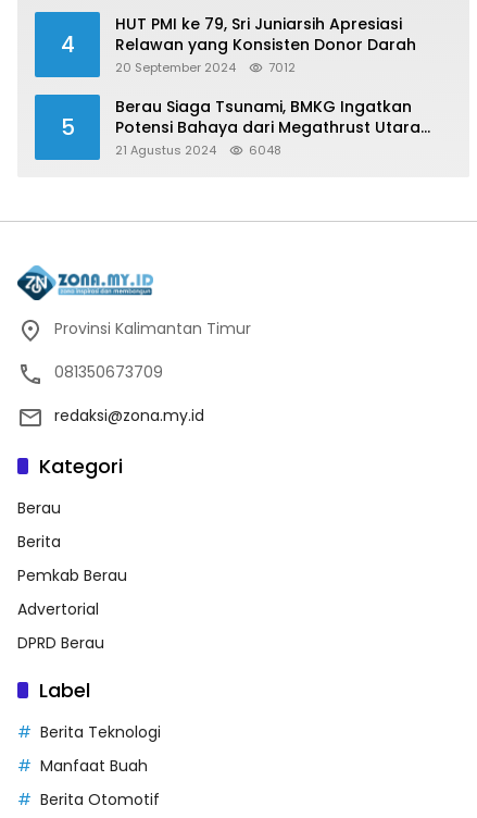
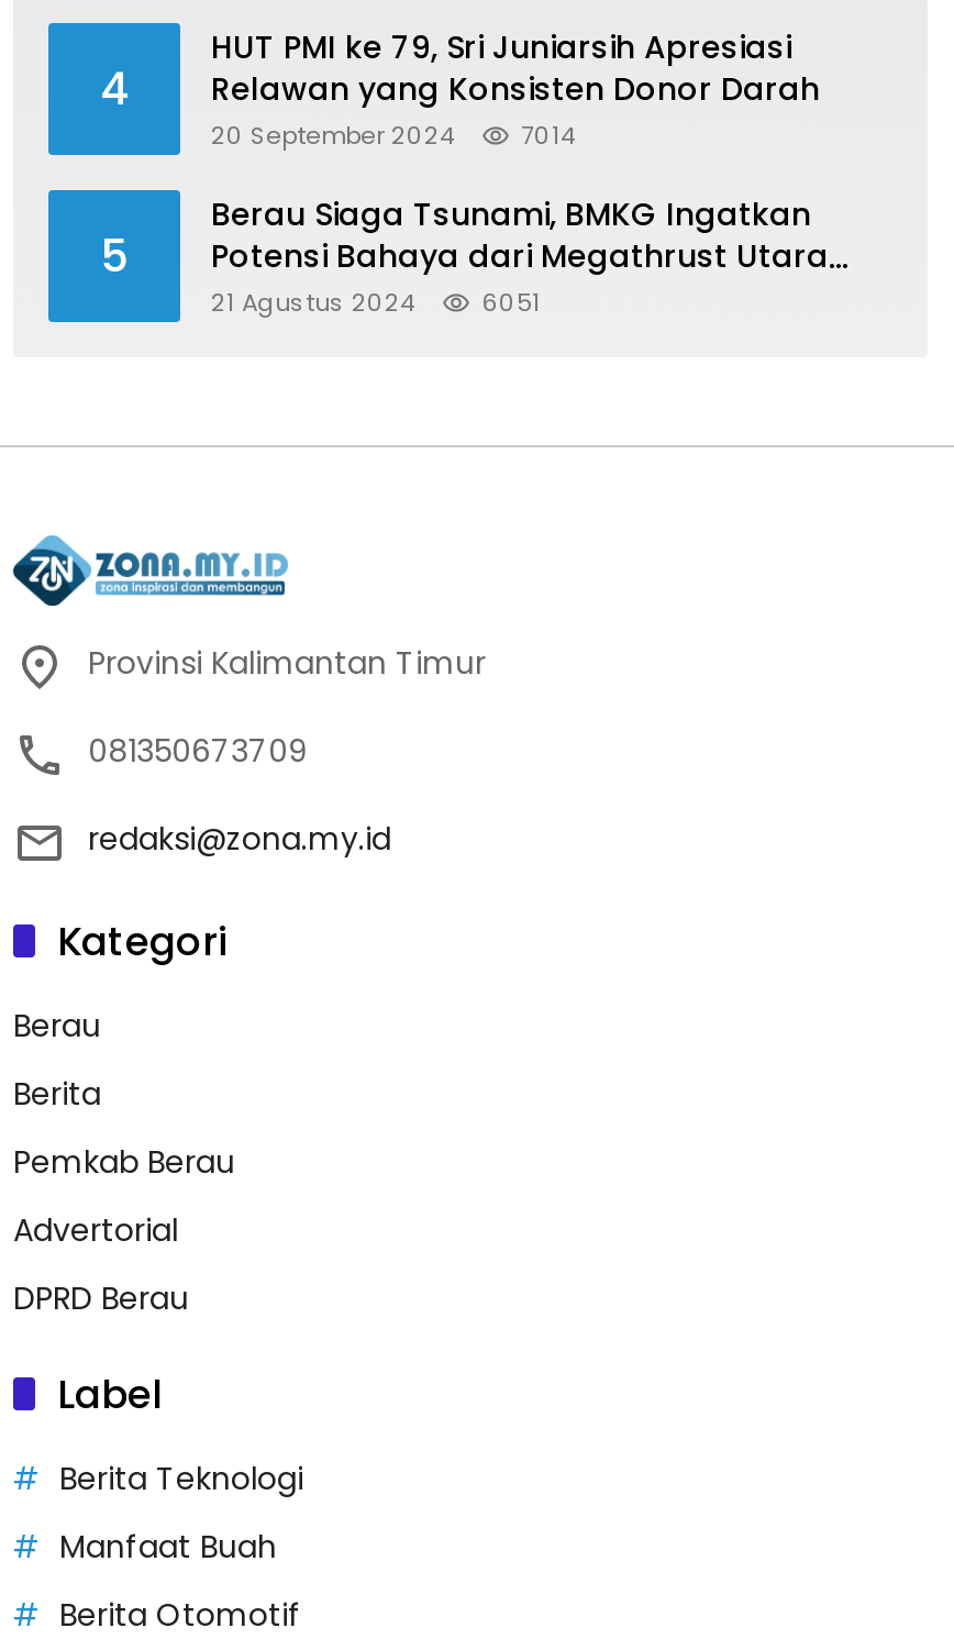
[115,59,296,76] 20 September 2024 7012 -> [211,118,576,153] 20 September 2024 7014
[249,142,281,159] 6048 -> [481,285,541,321] 6051

